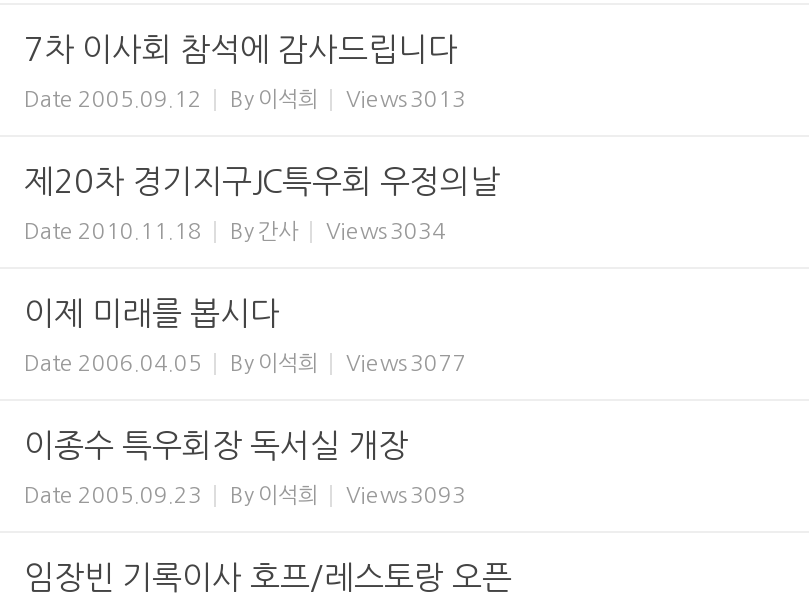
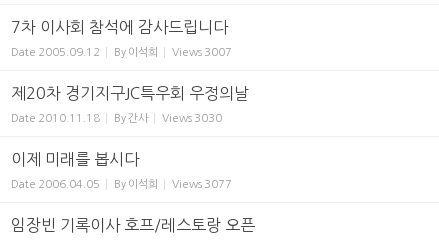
[24,89,466,111] Date 2005.09.12 By 이석희 Views 3013 -> [11,47,232,58] Date 2005.09.12 By 이석희 Views 3007
[326,221,446,243] Views 3034 -> [162,113,222,124] Views 3030
[24,429,466,507] 이종수 특우회장 독서실 개장 | Date 2005.09.23 | By 이석희 | Views 3093 -> none

